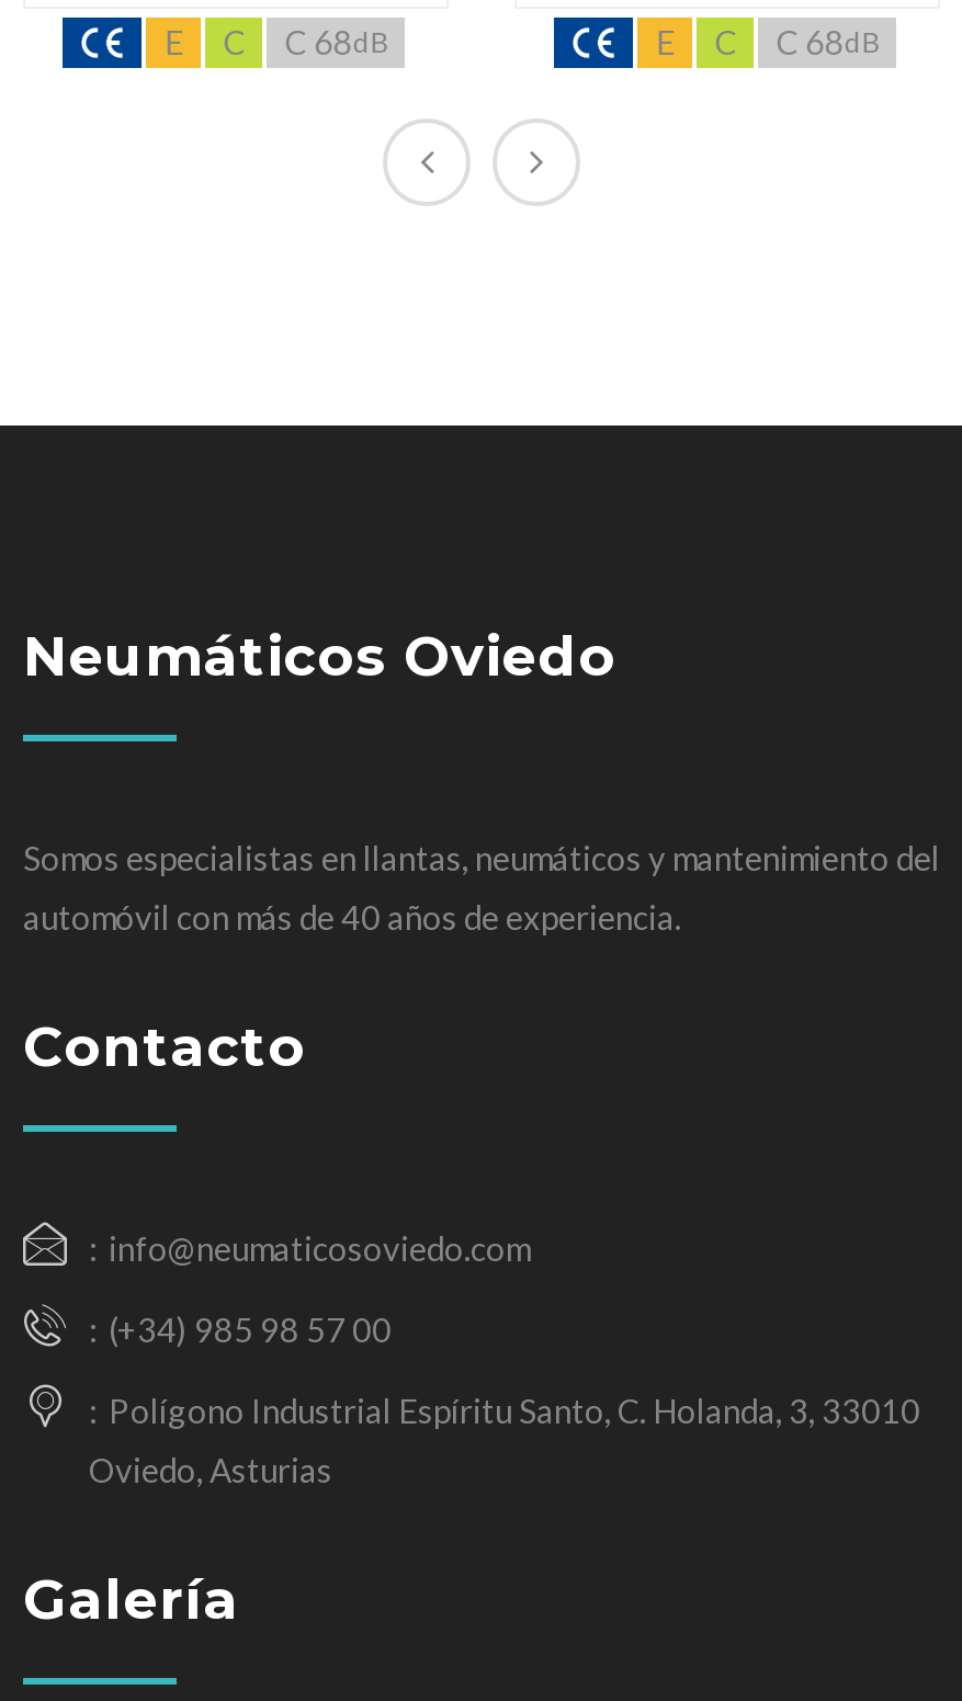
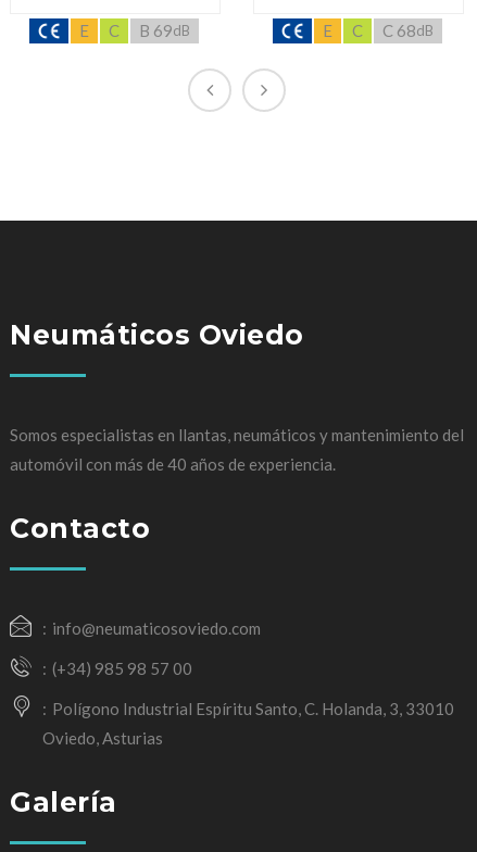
[164,21,388,61] E C C 68dB -> [80,20,190,40] E C B 69dB

